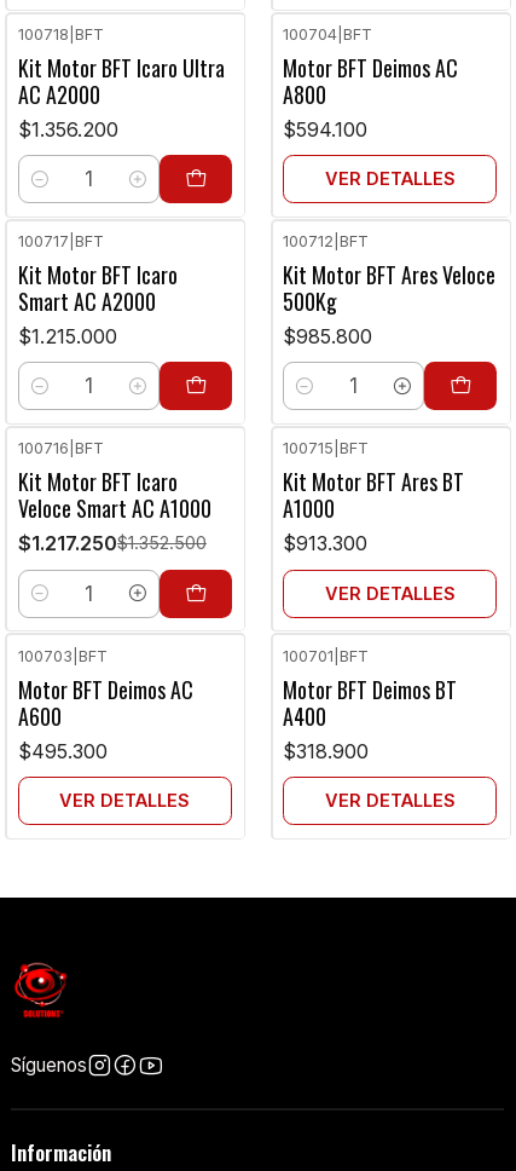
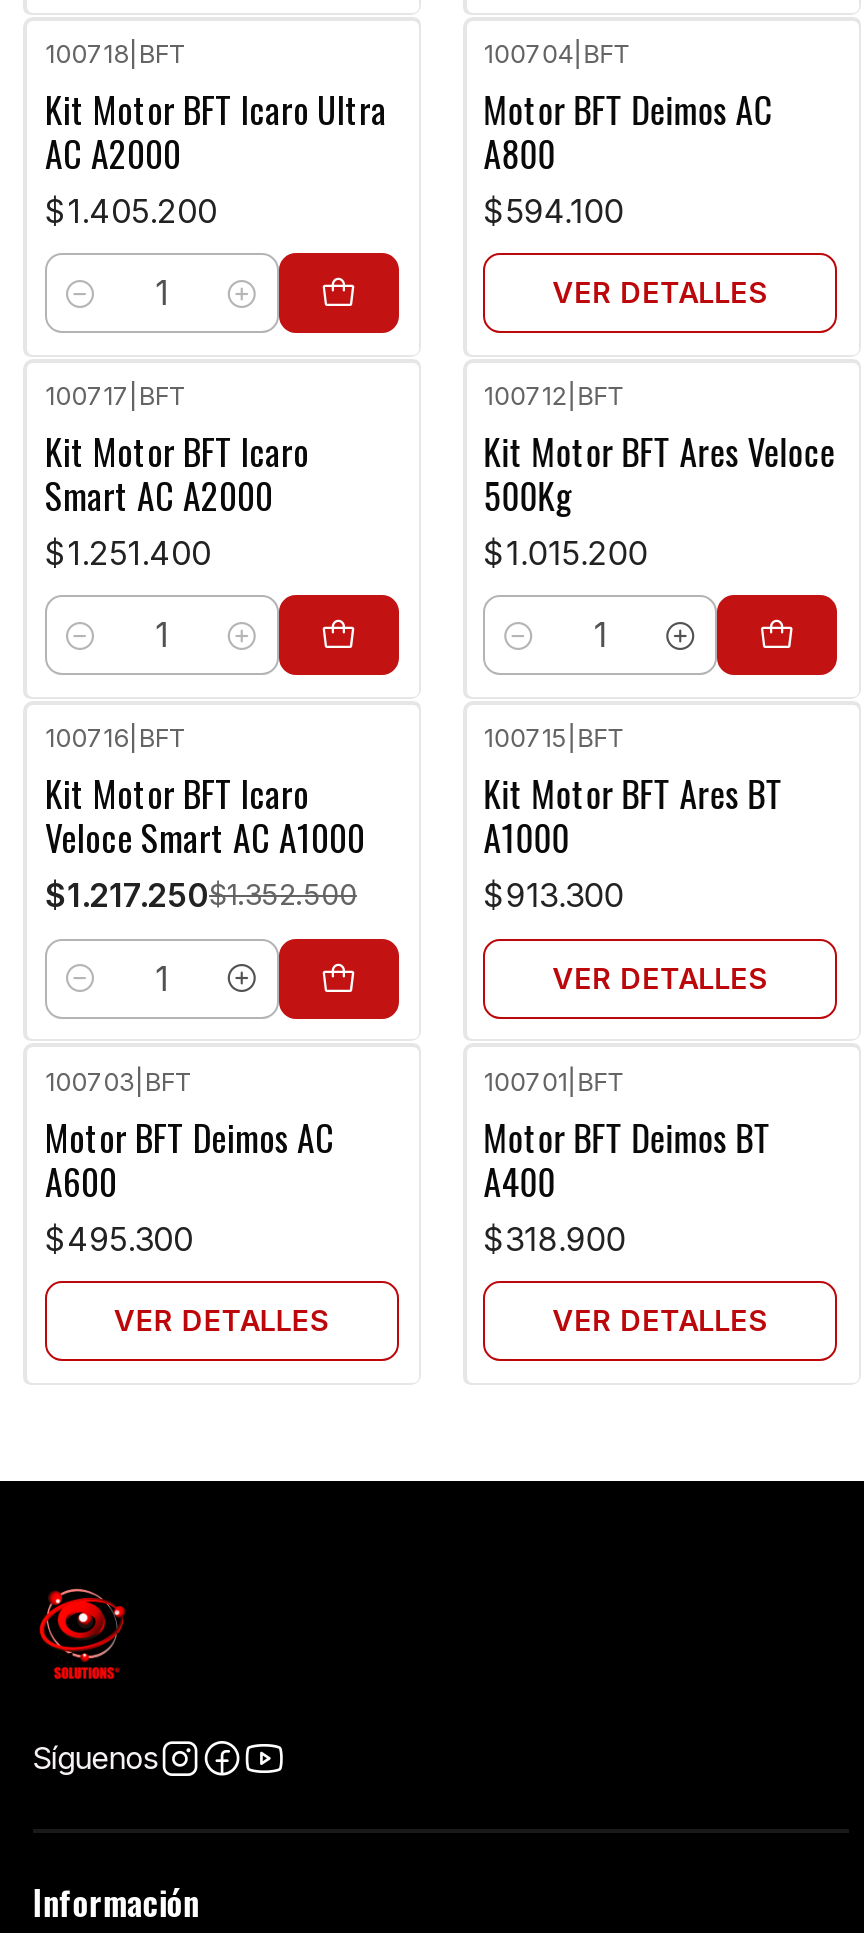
[18,117,118,141] $1.356.200 -> [45,191,217,231] $1.405.200
[18,324,117,349] $1.215.000 -> [45,533,211,573] $1.251.400
[283,324,372,349] $985.800 -> [483,533,647,573] $1.015.200

